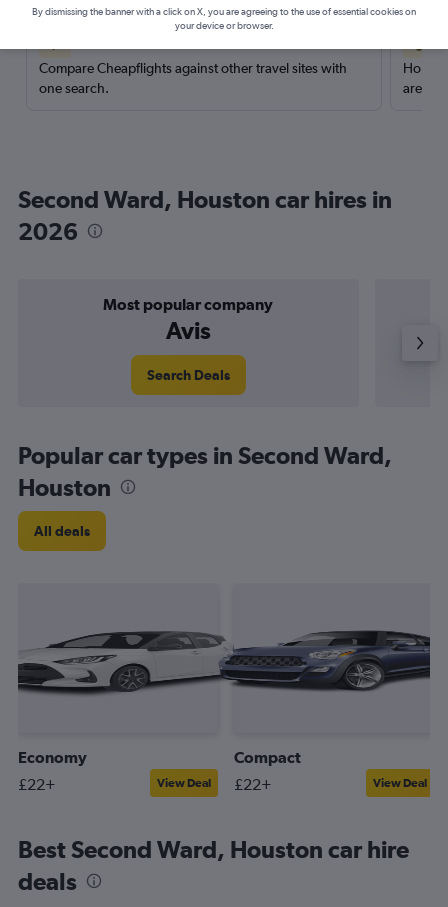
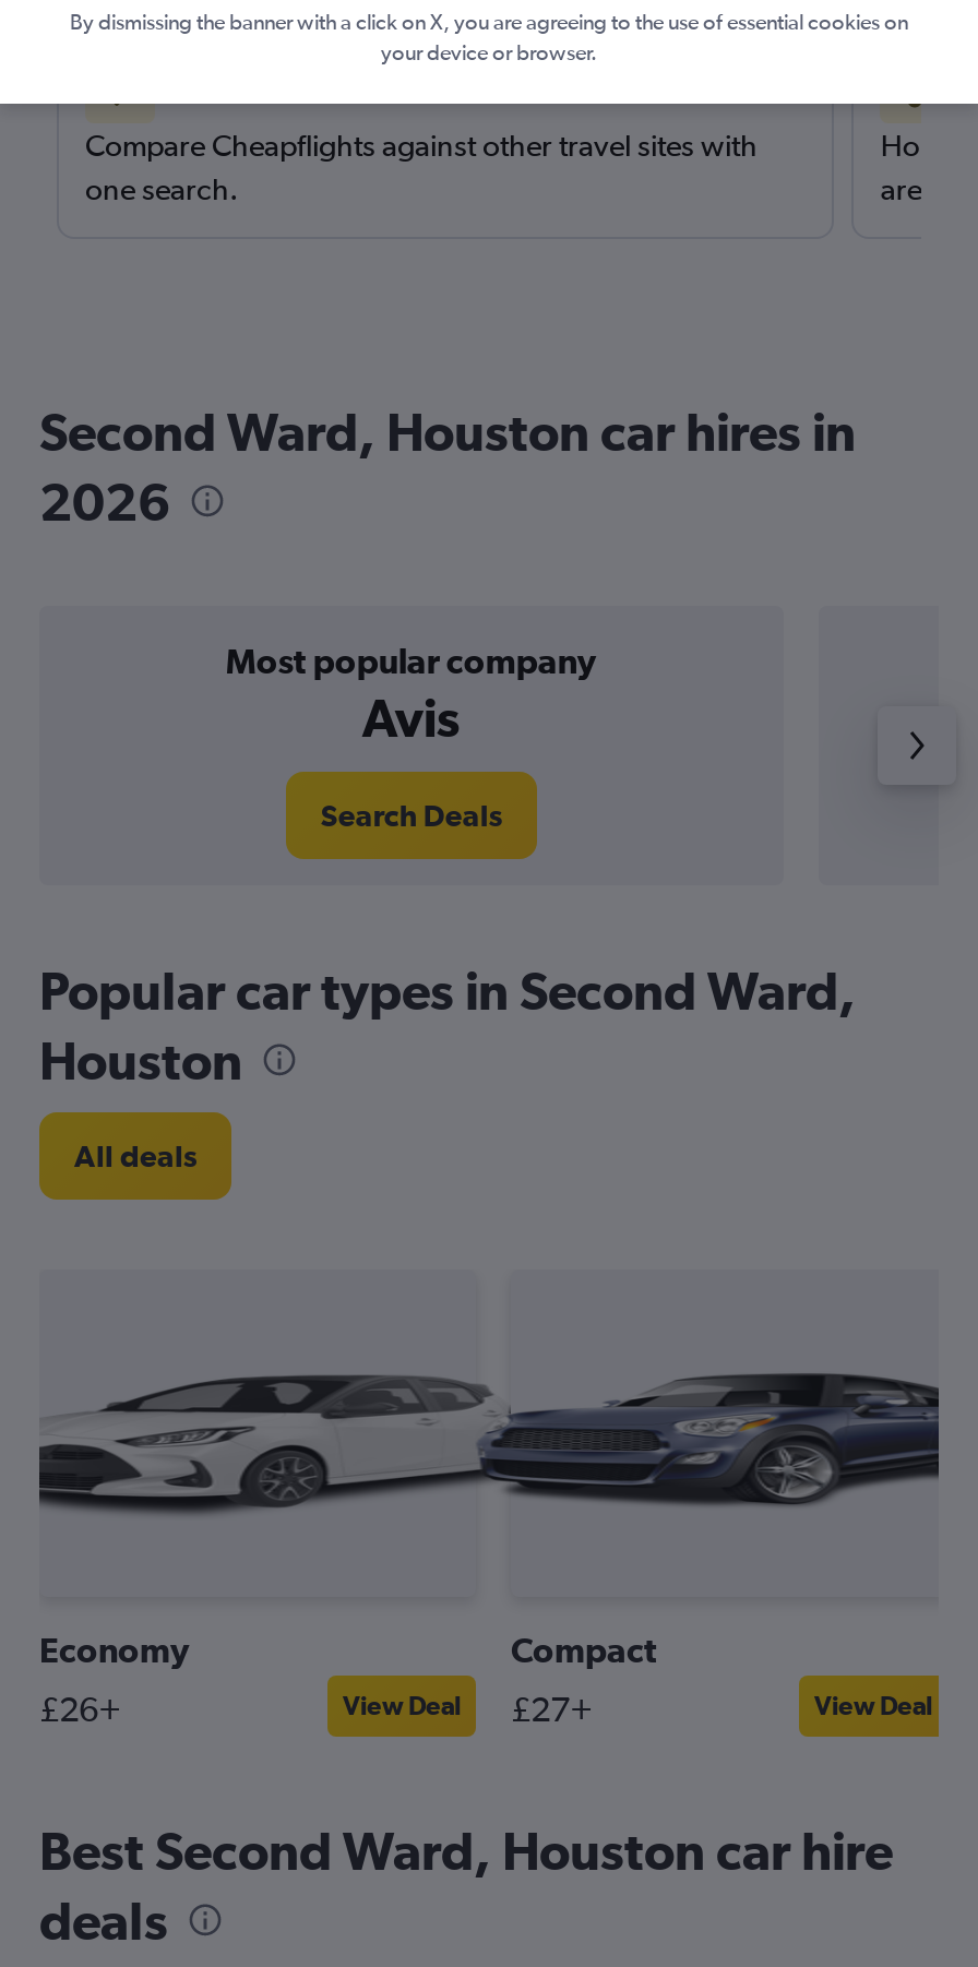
[18,775,56,794] £22+ -> [39,1689,122,1730] £26+
[157,775,272,794] View Deal £22+ -> [343,1689,594,1730] View Deal £27+

